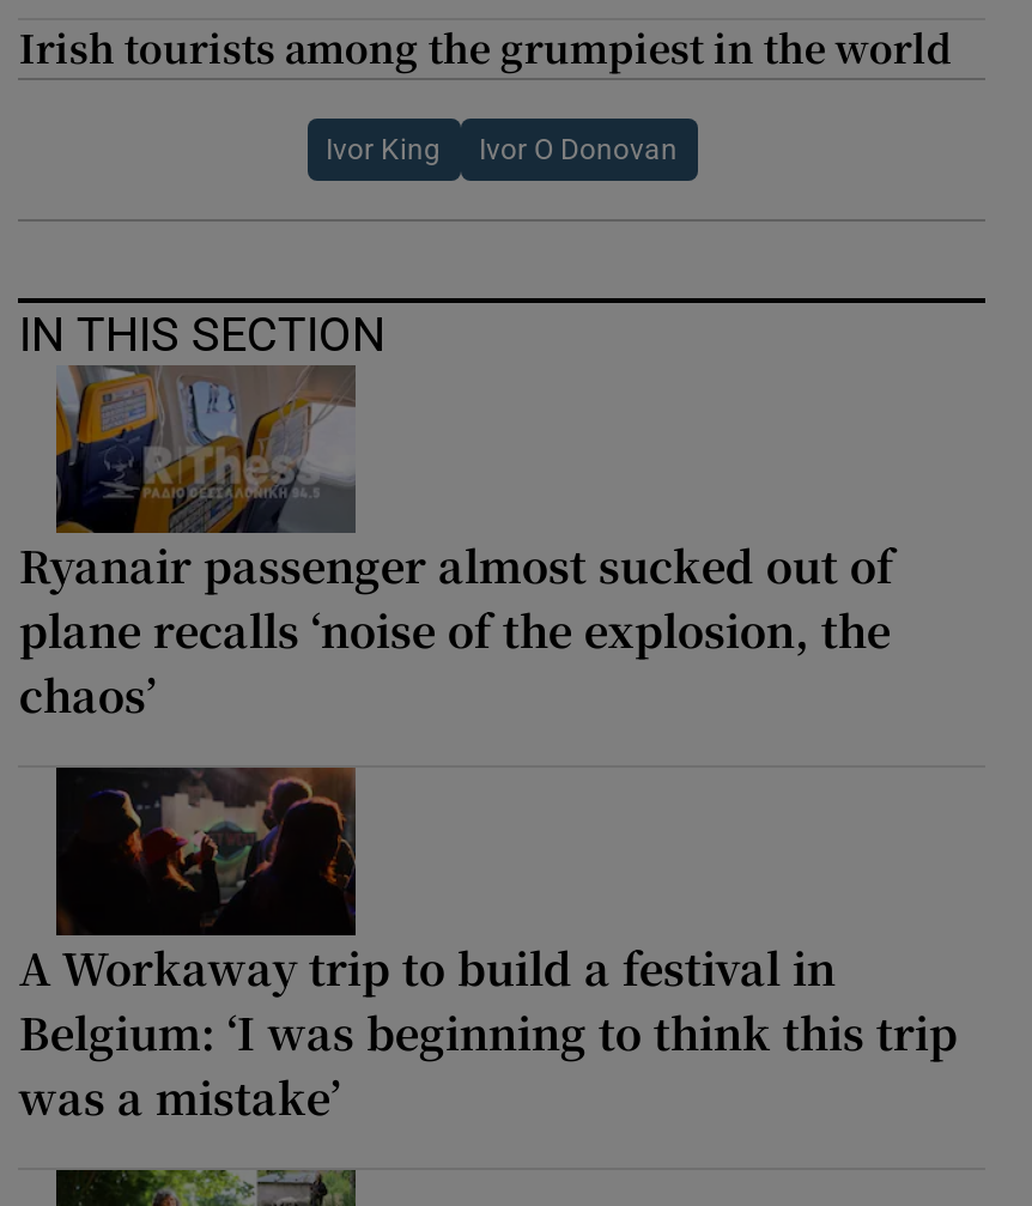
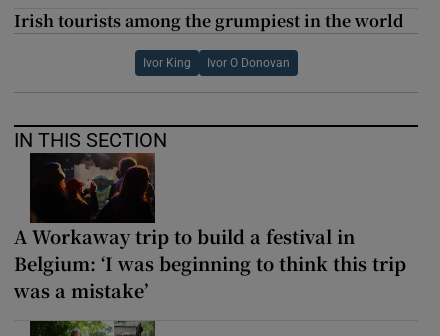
[19,365,893,724] [image] | Ryanair passenger almost sucked out of | plane recalls ‘noise of the explosion, the | chaos’ -> none

